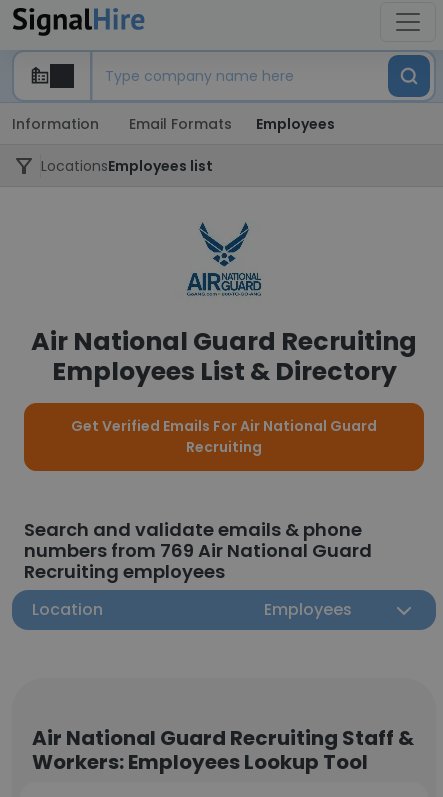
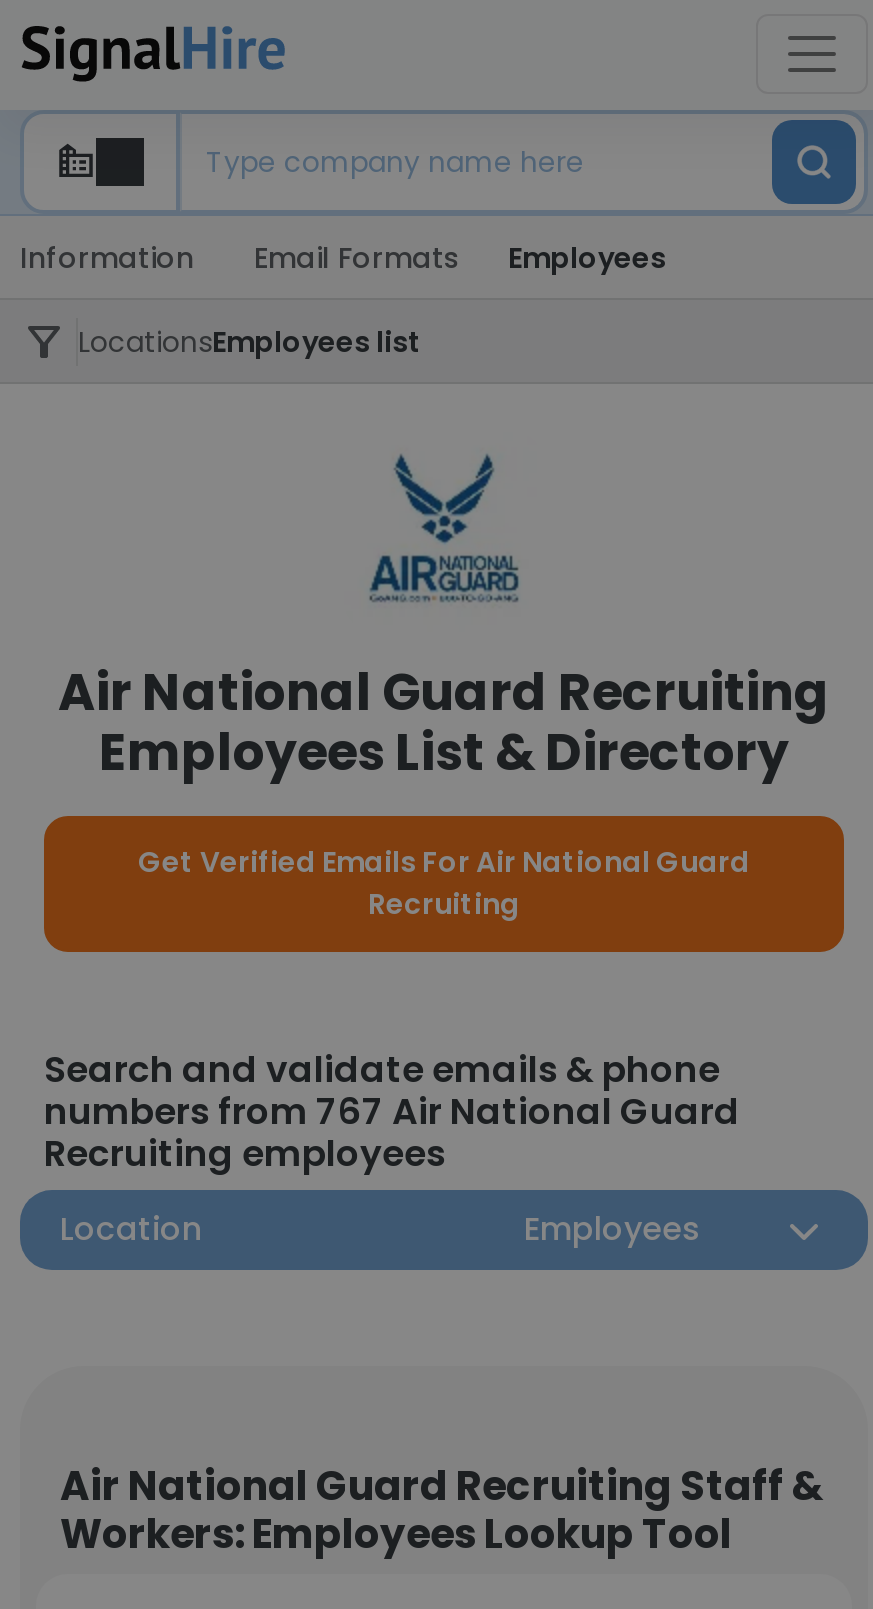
[24,538,372,563] numbers from 769 Air National Guard -> [44,1086,740,1136] numbers from 767 Air National Guard

